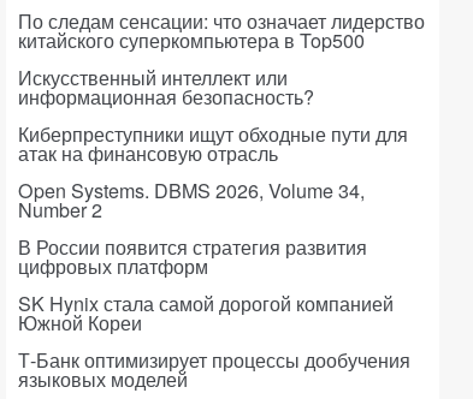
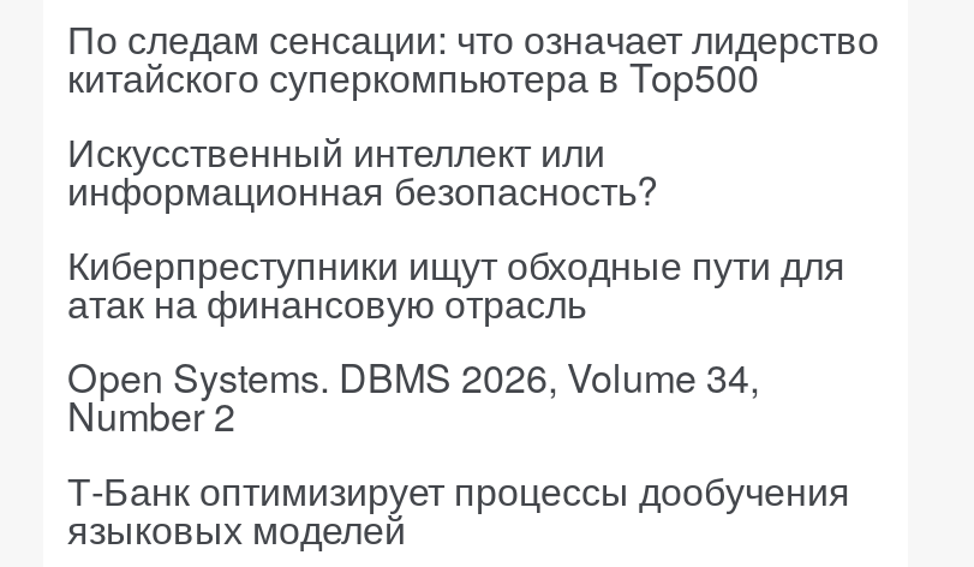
[18,233,394,337] В России появится стратегия развития | цифровых платформ | SK Hynix стала самой дорогой компанией | Южной Кореи -> none

